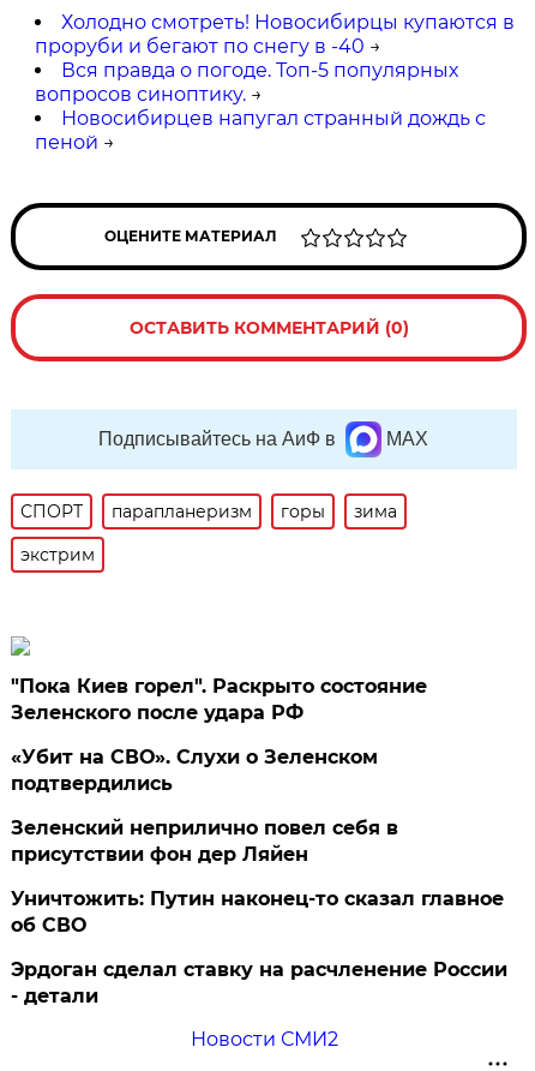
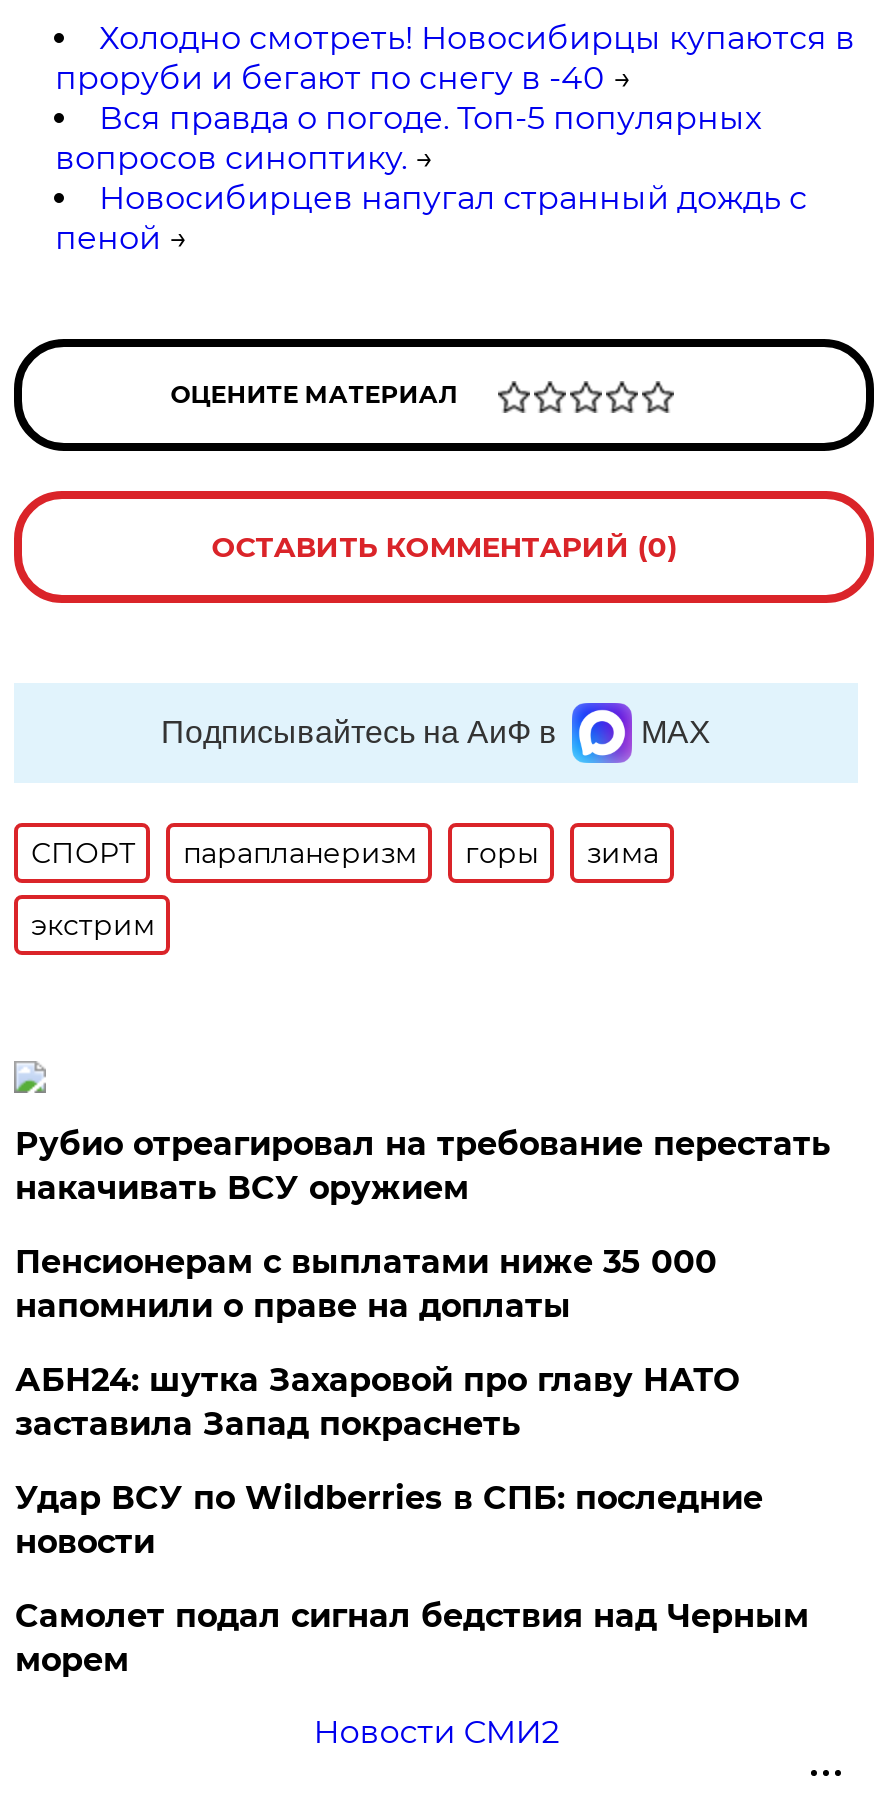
[11,675,428,724] "Пока Киев горел". Раскрыто состояние | Зеленского после удара РФ -> [15,1125,831,1207] Рубио отреагировал на требование перестать | накачивать ВСУ оружием
[11,745,378,795] «Убит на СВО». Слухи о Зеленском | подтвердились -> [15,1243,717,1325] Пенсионерам с выплатами ниже 35 000 | напомнили о праве на доплаты
[11,816,399,866] Зеленский неприлично повел cебя в | присутствии фон дер Ляйен -> [15,1361,739,1443] АБН24: шутка Захаровой про главу НАТО | заставила Запад покраснеть
[11,887,504,936] Уничтожить: Путин наконец-то сказал главное | об СВО -> [15,1479,763,1561] Удар ВСУ по Wildberries в СПБ: последние | новости
[11,958,508,1007] Эрдоган сделал ставку на расчленение России | - детали -> [15,1597,809,1679] Самолет подал сигнал бедствия над Черным | морем

